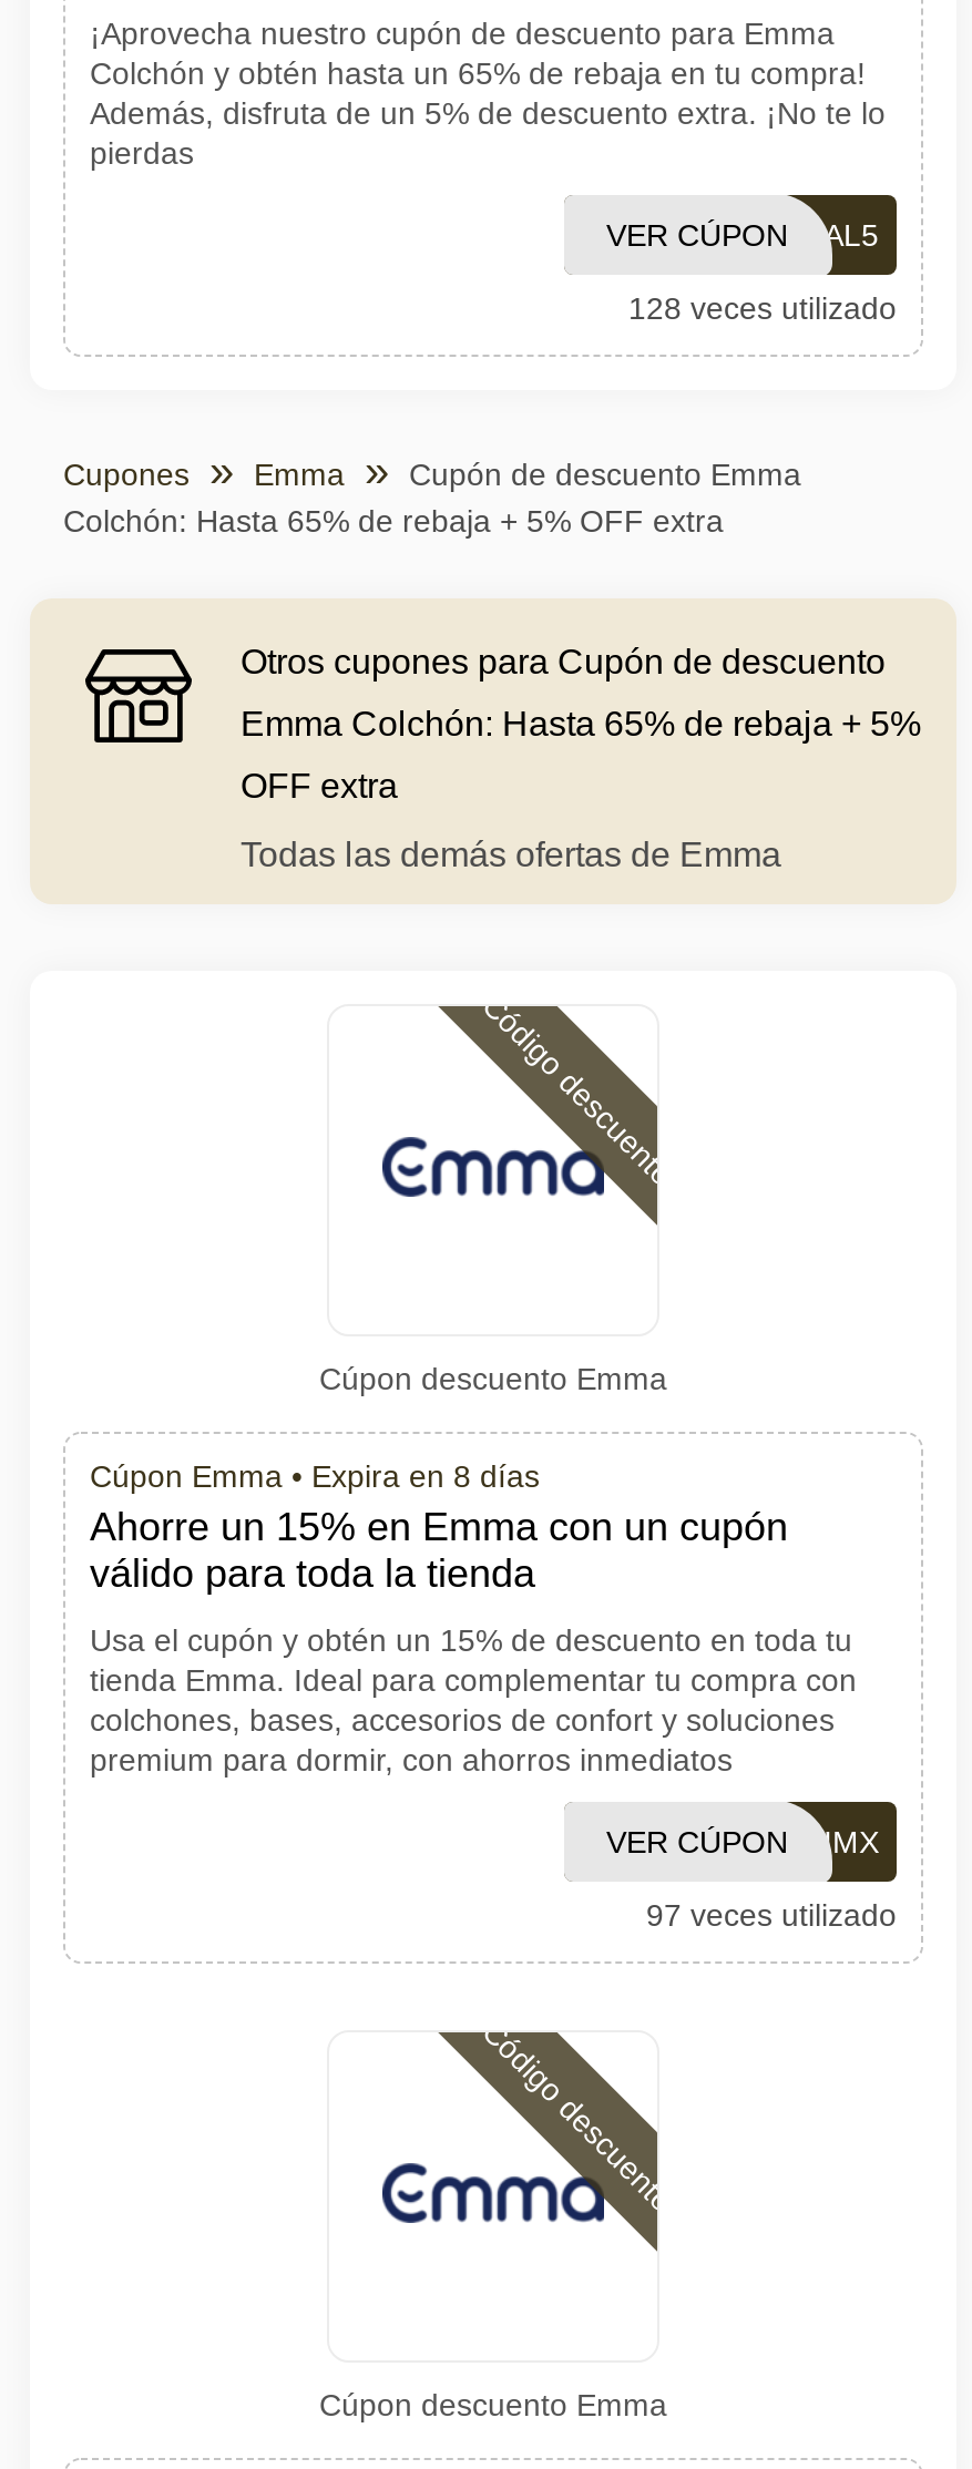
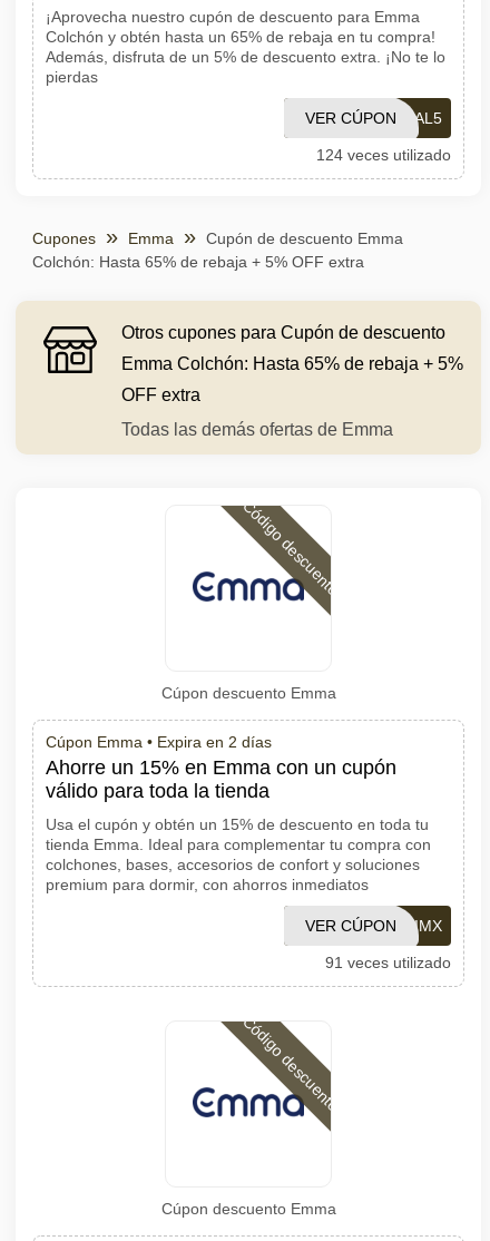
[628,290,897,326] 128 veces utilizado -> [316,146,451,164] 124 veces utilizado
[90,1458,540,1494] Cúpon Emma • Expira en 8 días -> [46,733,272,751] Cúpon Emma • Expira en 2 días
[646,1897,897,1933] 97 veces utilizado -> [325,954,451,971] 91 veces utilizado

